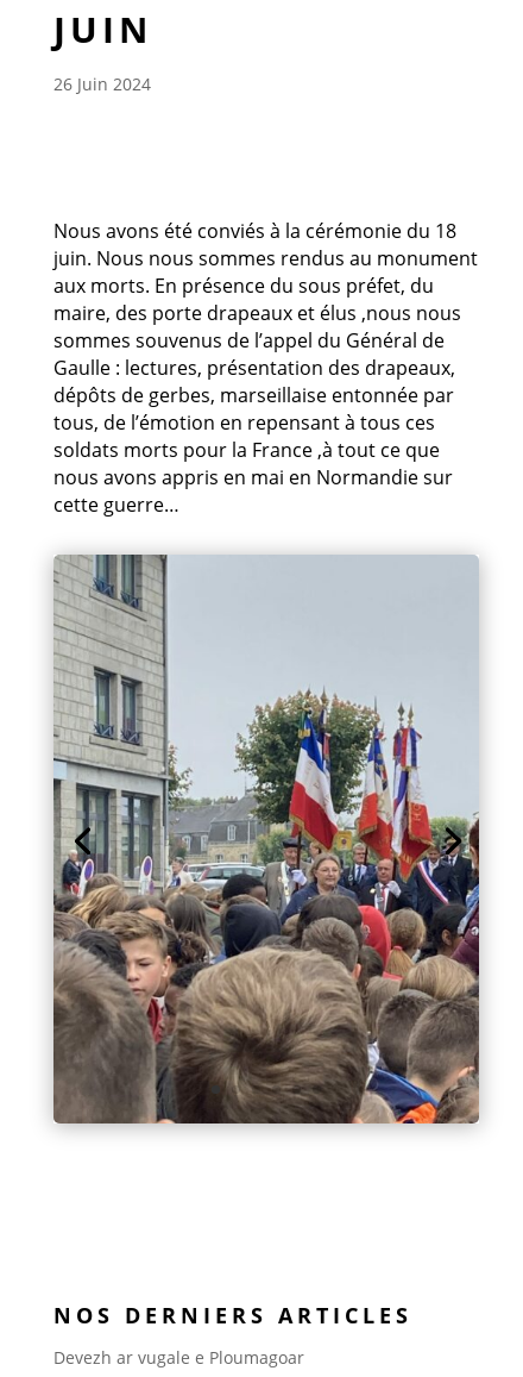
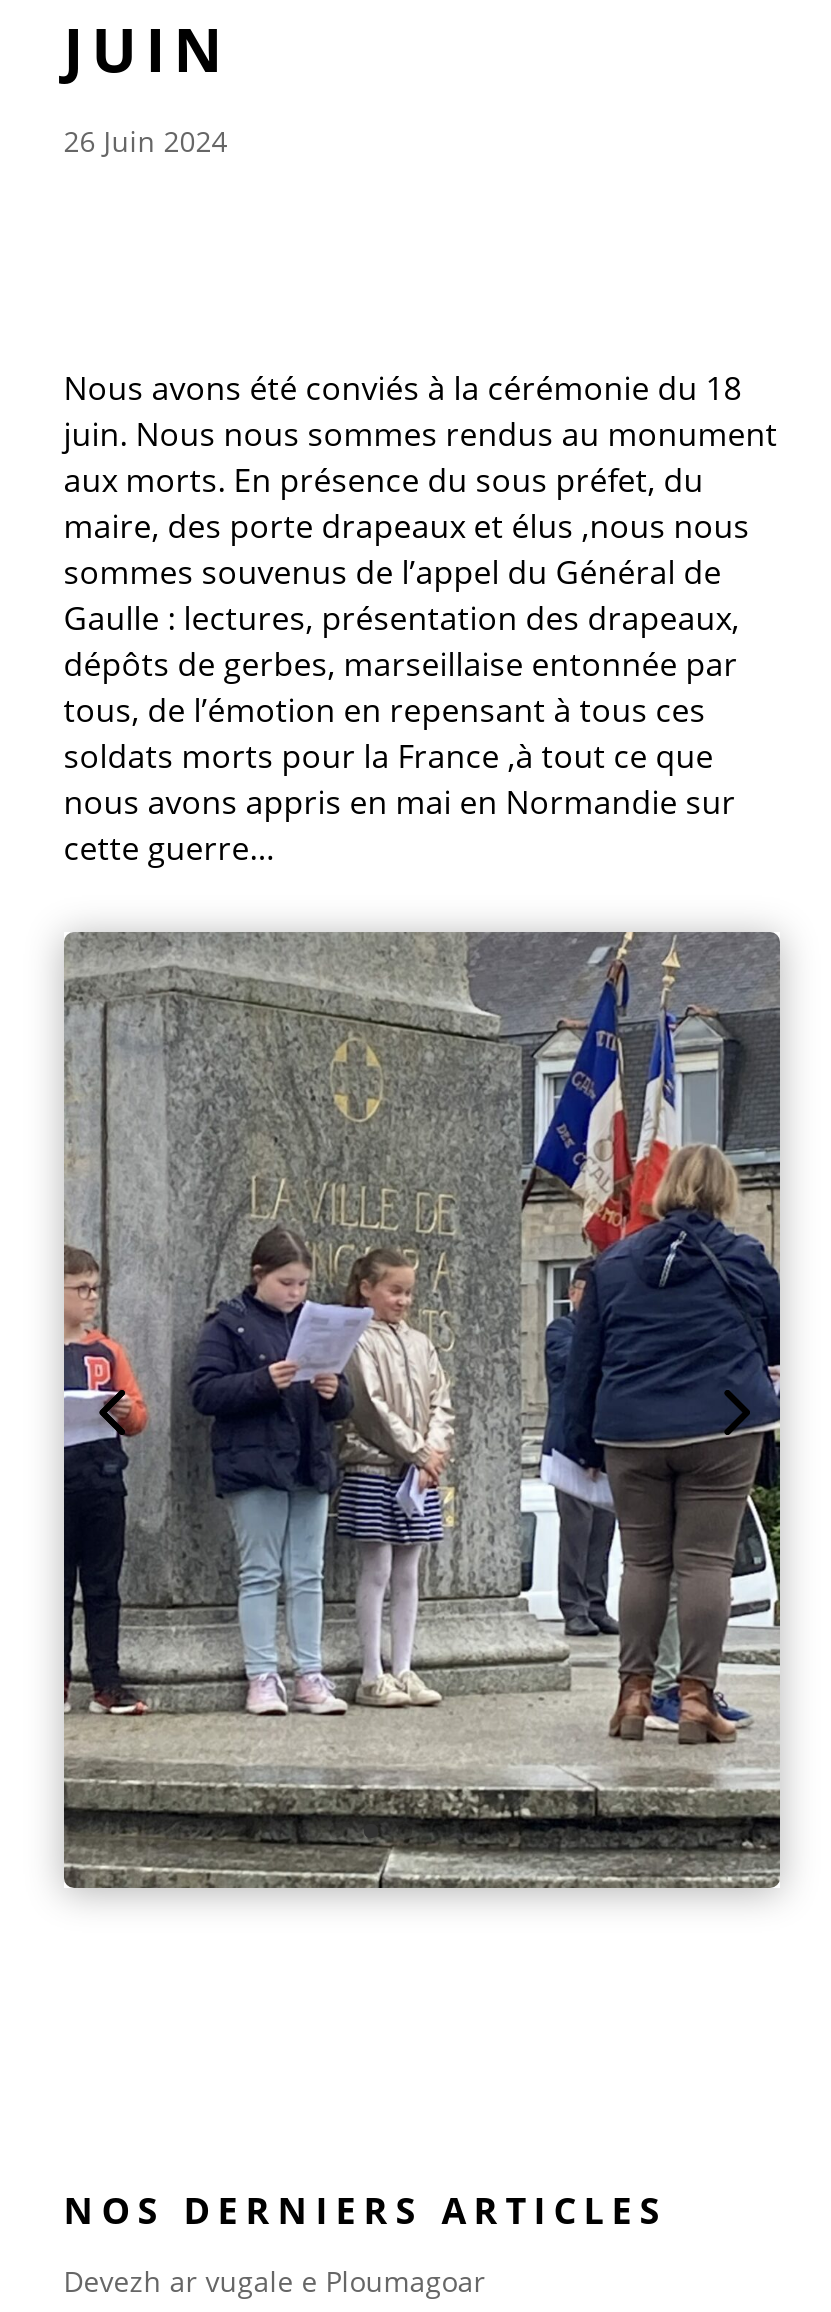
[52,555,480,1125] [image] -> [62,932,782,1890] [image]

